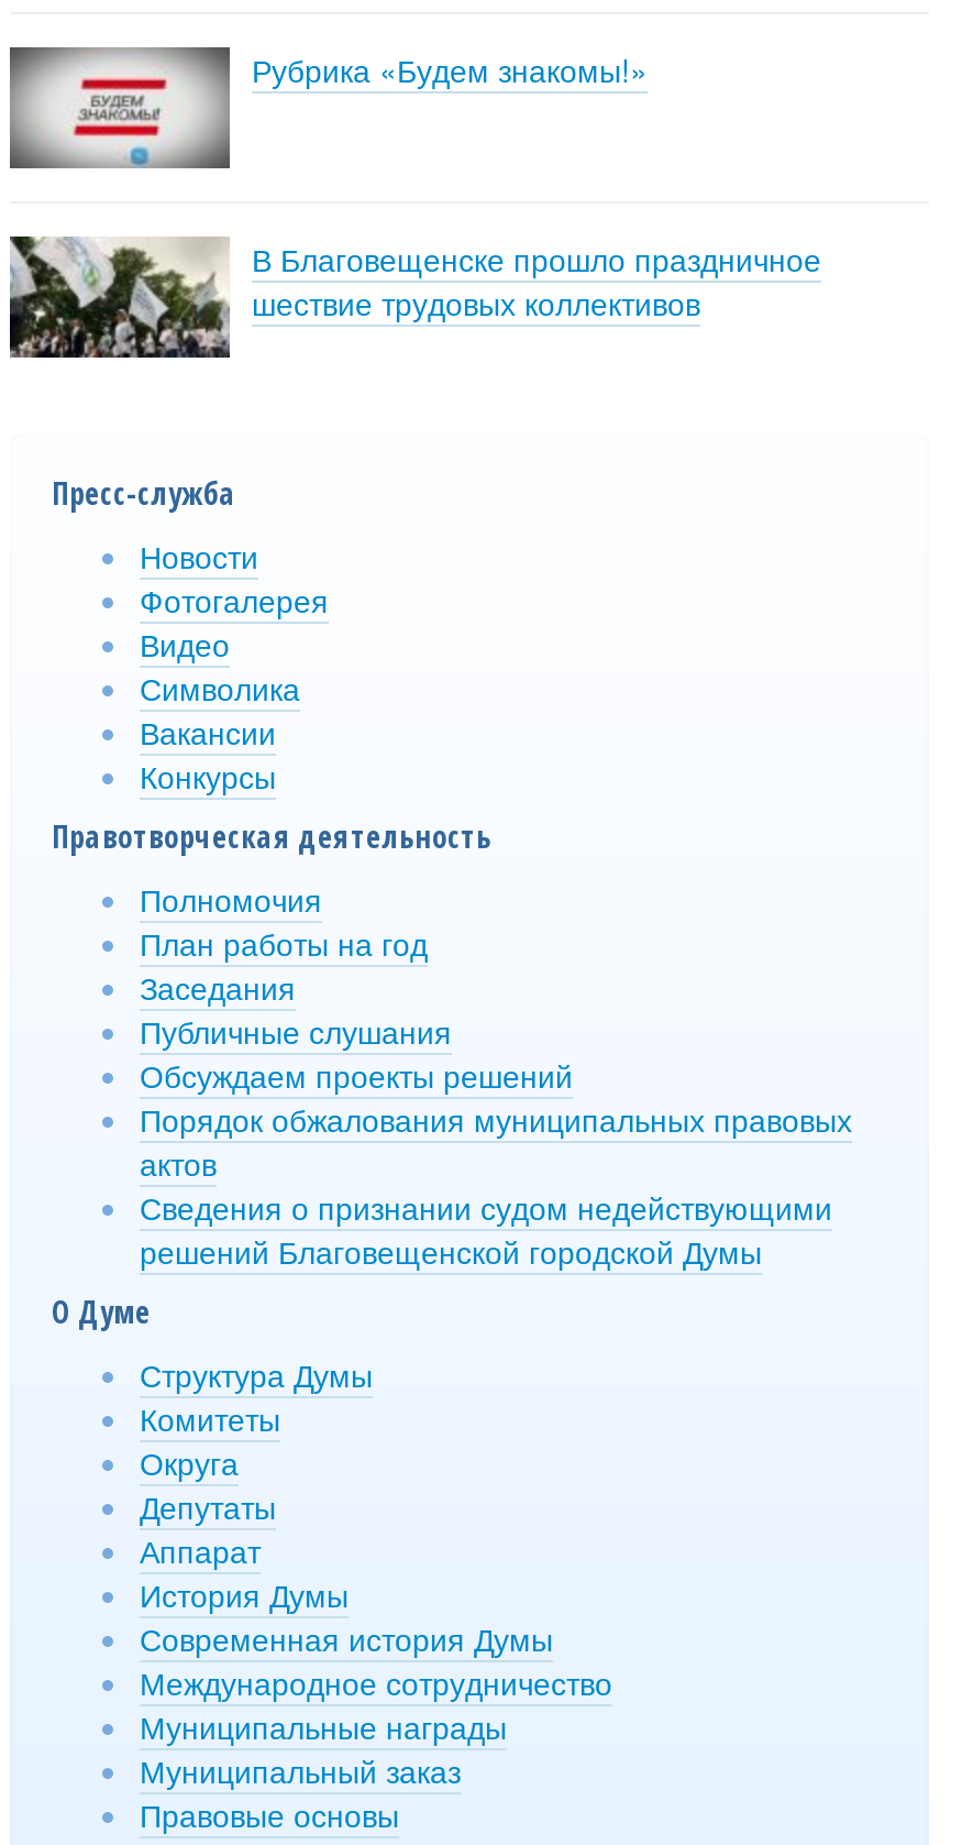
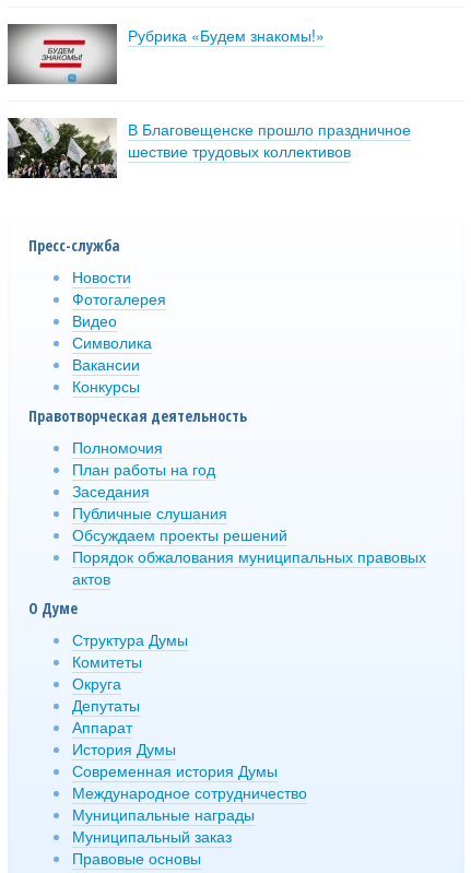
[140,1184,832,1272] Сведения о признании судом недействующими | решений Благовещенской городской Думы -> none

